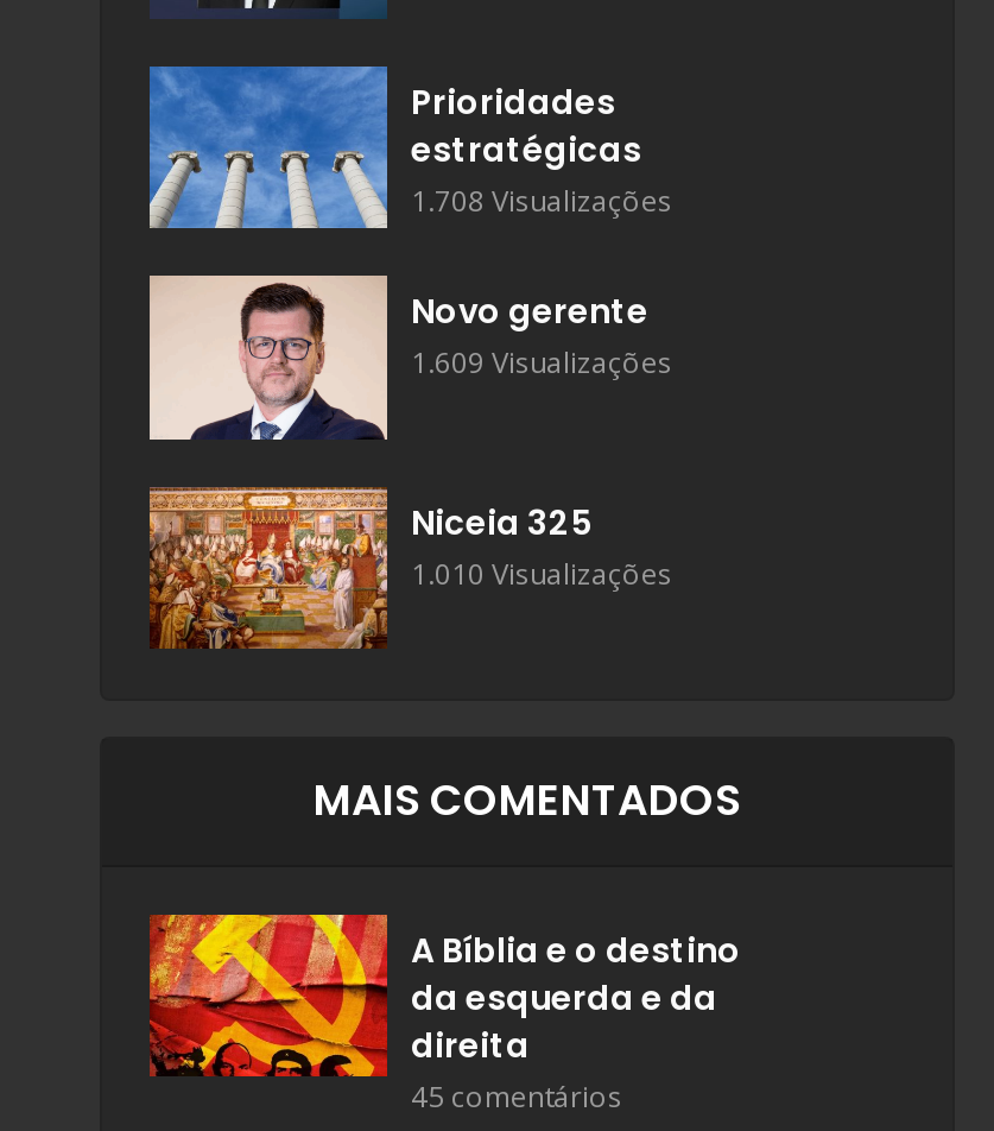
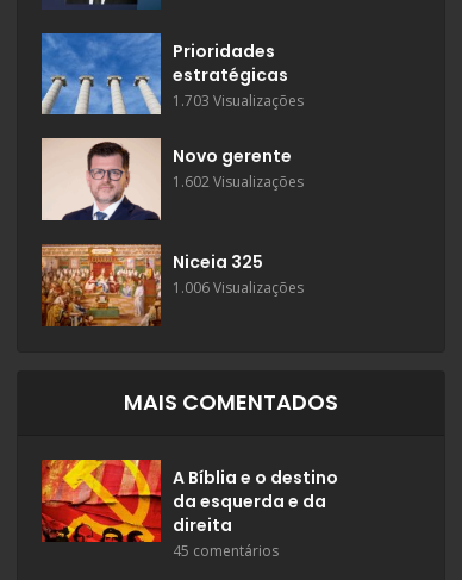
[411,179,672,220] 1.708 Visualizações -> [173,90,304,110] 1.703 Visualizações
[411,342,672,382] 1.609 Visualizações -> [173,172,304,192] 1.602 Visualizações
[411,552,672,592] 1.010 Visualizações -> [173,278,304,298] 1.006 Visualizações

